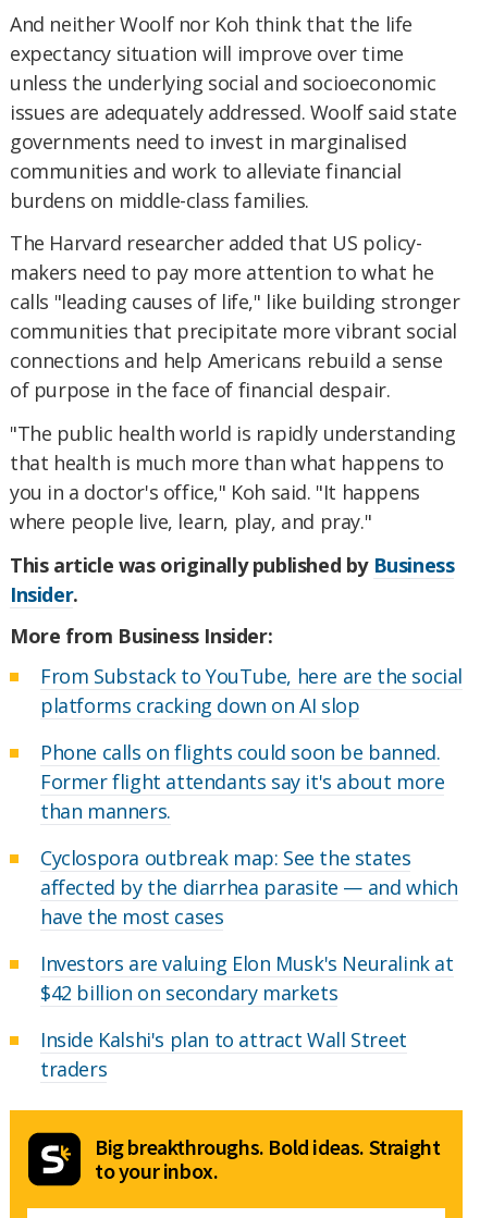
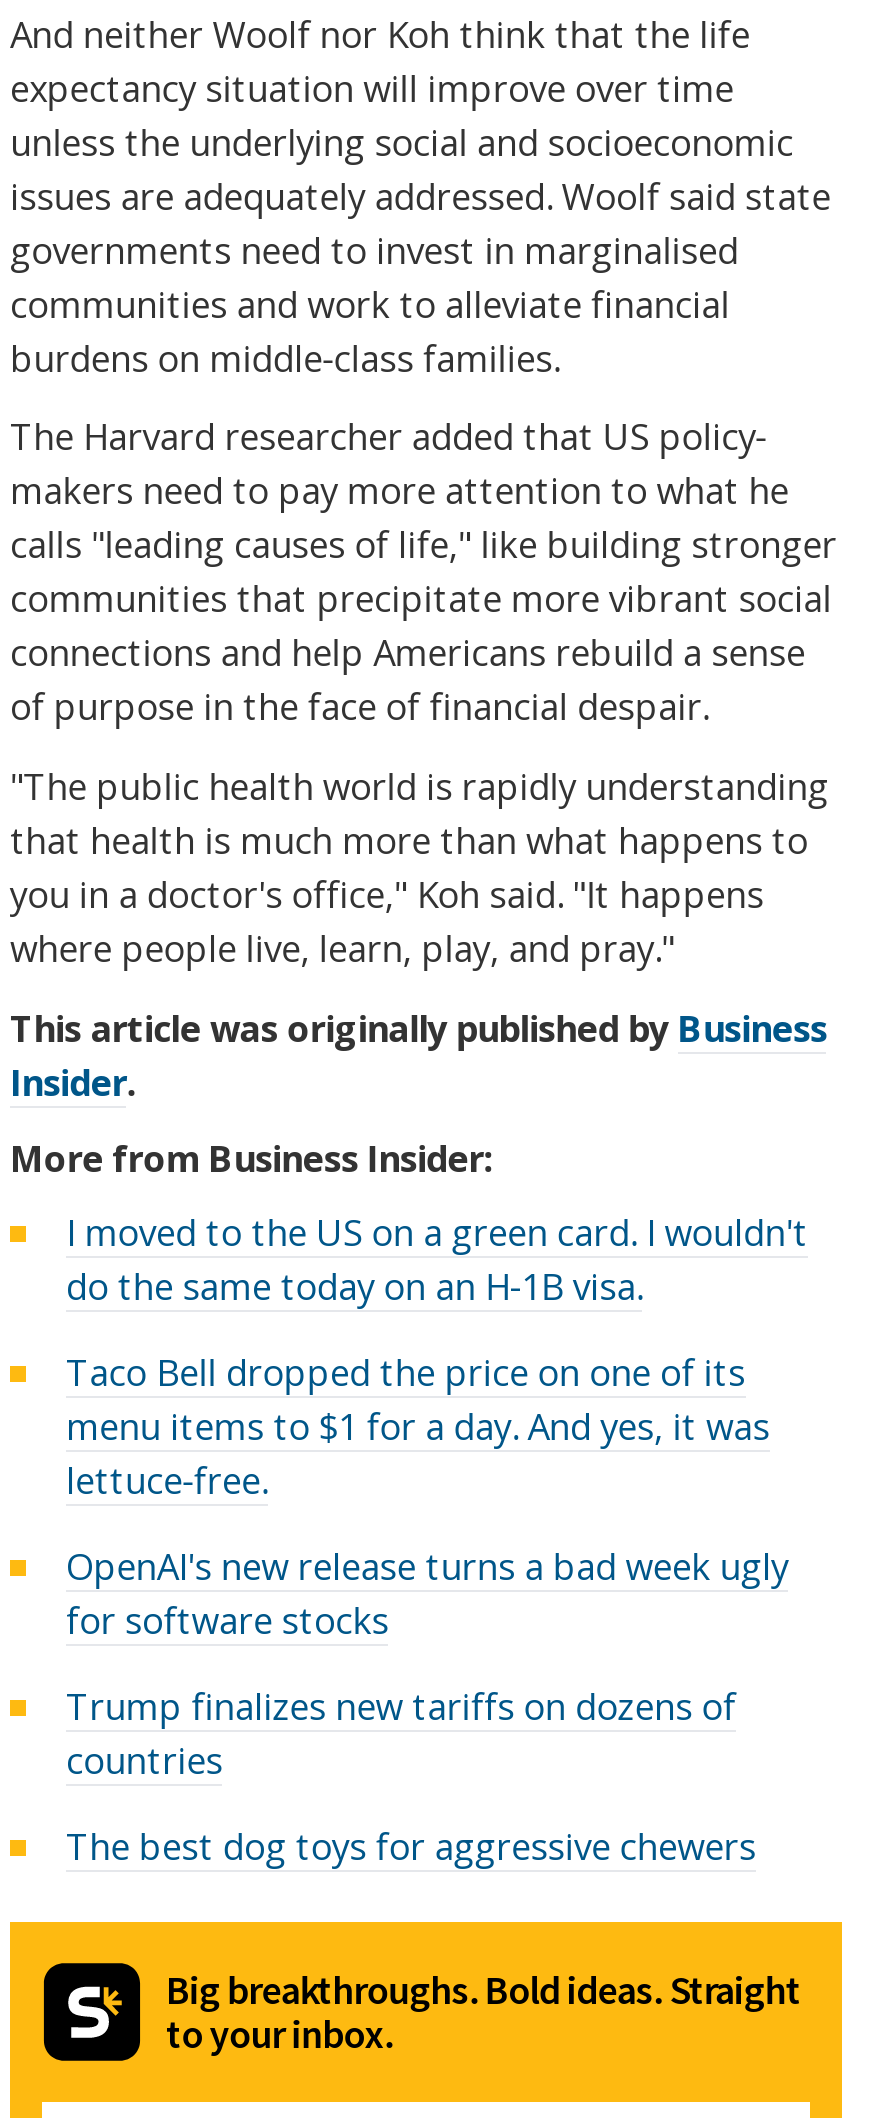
[40,662,463,718] From Substack to YouTube, here are the social | platforms cracking down on AI slop -> [66,1207,808,1309] I moved to the US on a green card. I wouldn't | do the same today on an H-1B visa.
[40,739,445,823] Phone calls on flights could soon be banned. | Former flight attendants say it's about more | than manners. -> [66,1347,770,1503] Taco Bell dropped the price on one of its | menu items to $1 for a day. And yes, it was | lettuce-free.
[40,844,458,929] Cyclospora outbreak map: See the states | affected by the diarrhea parasite — and which | have the most cases -> [66,1541,788,1643] OpenAI's new release turns a bad week ugly | for software stocks
[40,950,453,1005] Investors are valuing Elon Musk's Neuralink at | $42 billion on secondary markets -> [66,1681,736,1783] Trump finalizes new tariffs on dozens of | countries
[40,1026,407,1081] Inside Kalshi's plan to attract Wall Street | traders -> [66,1821,756,1869] The best dog toys for aggressive chewers

